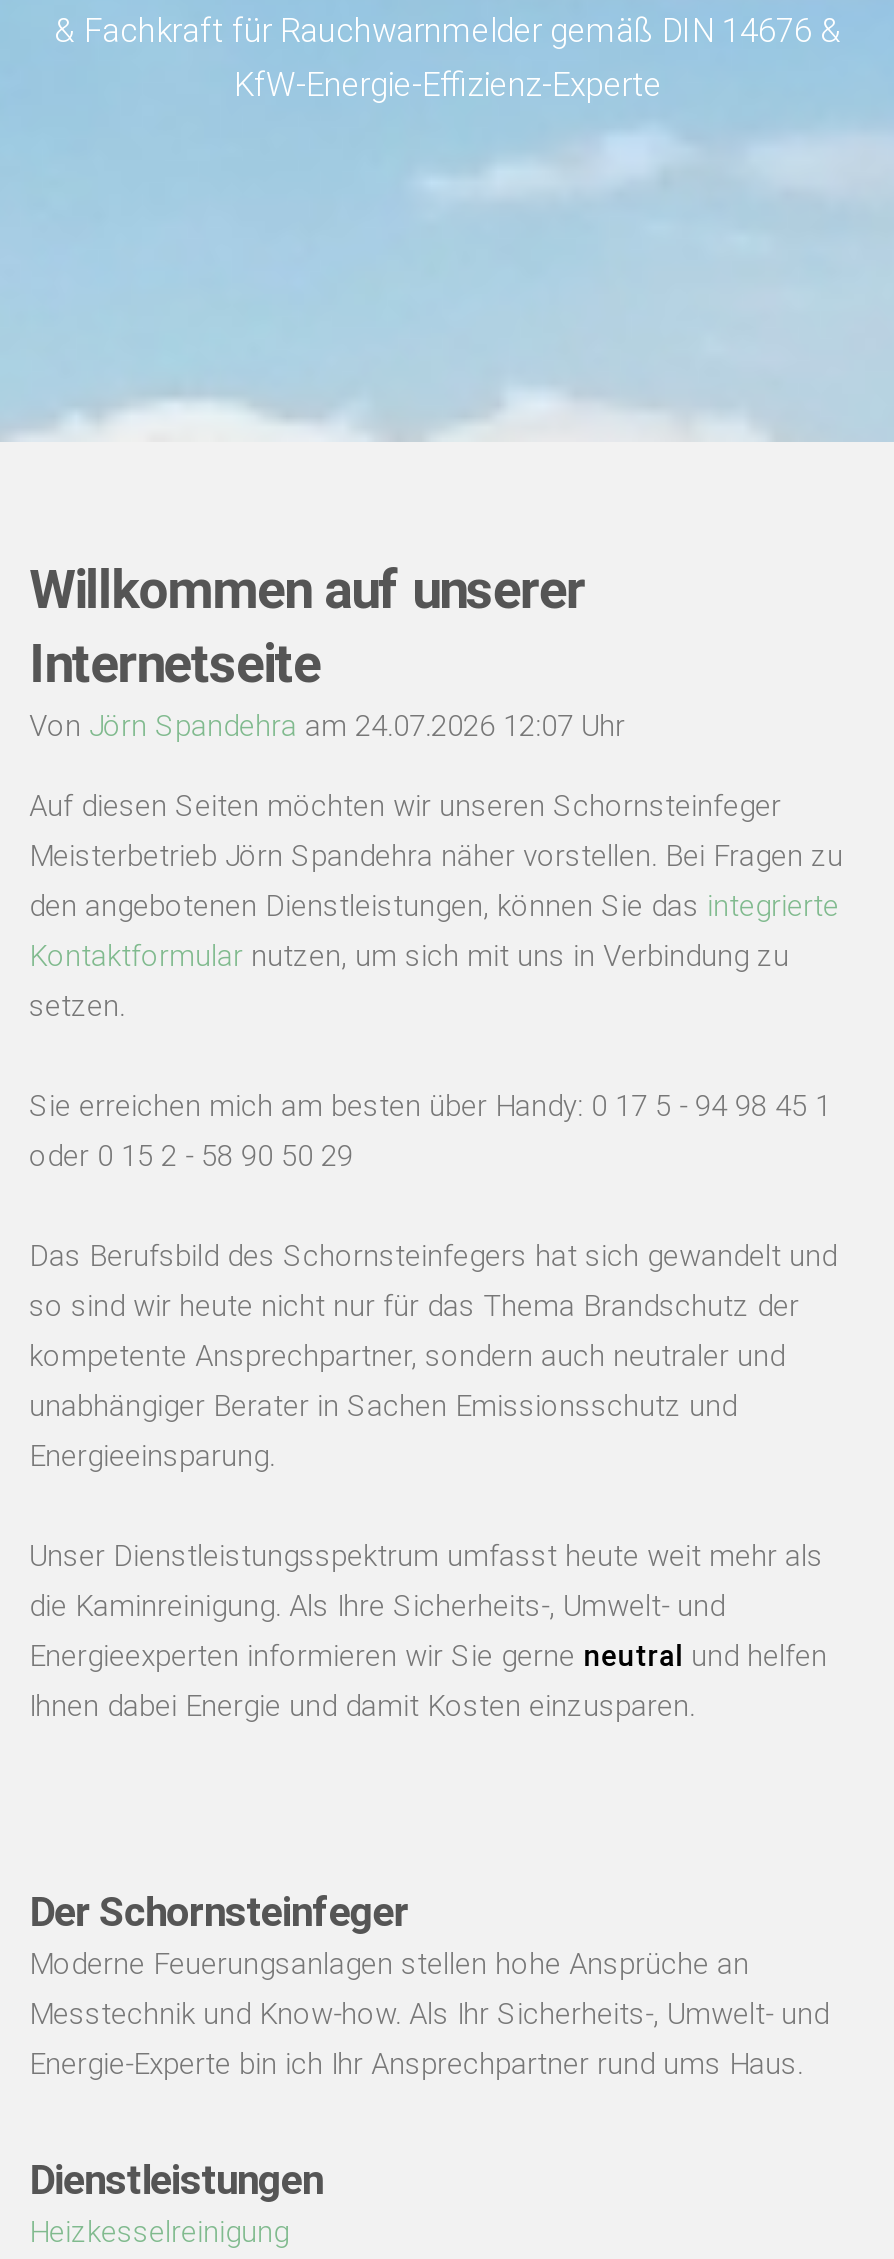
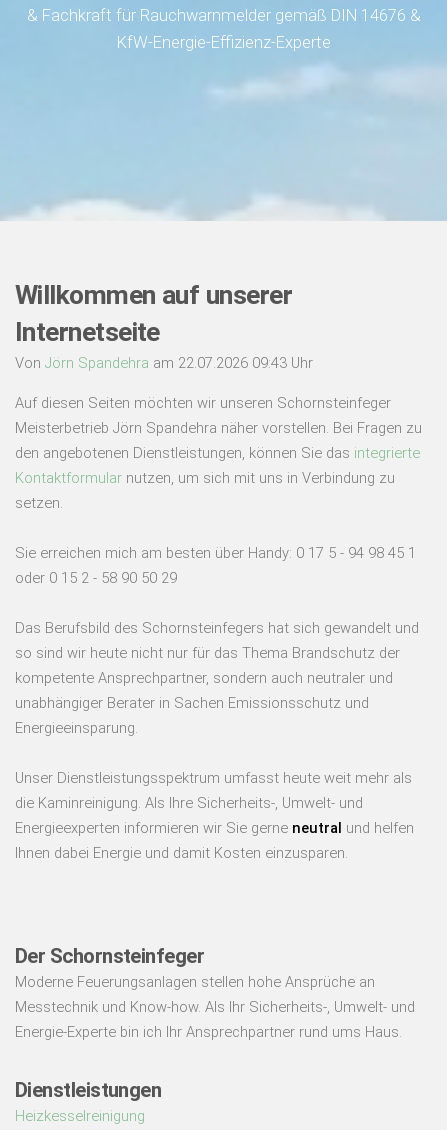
[29,708,625,744] Von Jörn Spandehra am 24.07.2026 12:07 Uhr -> [15,354,313,372] Von Jörn Spandehra am 22.07.2026 09:43 Uhr

